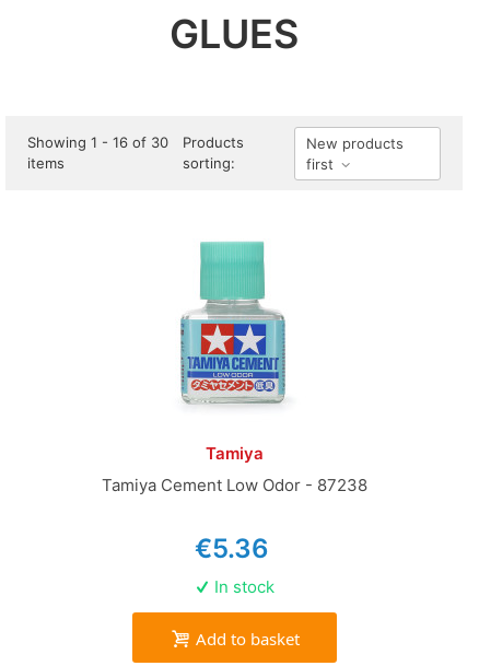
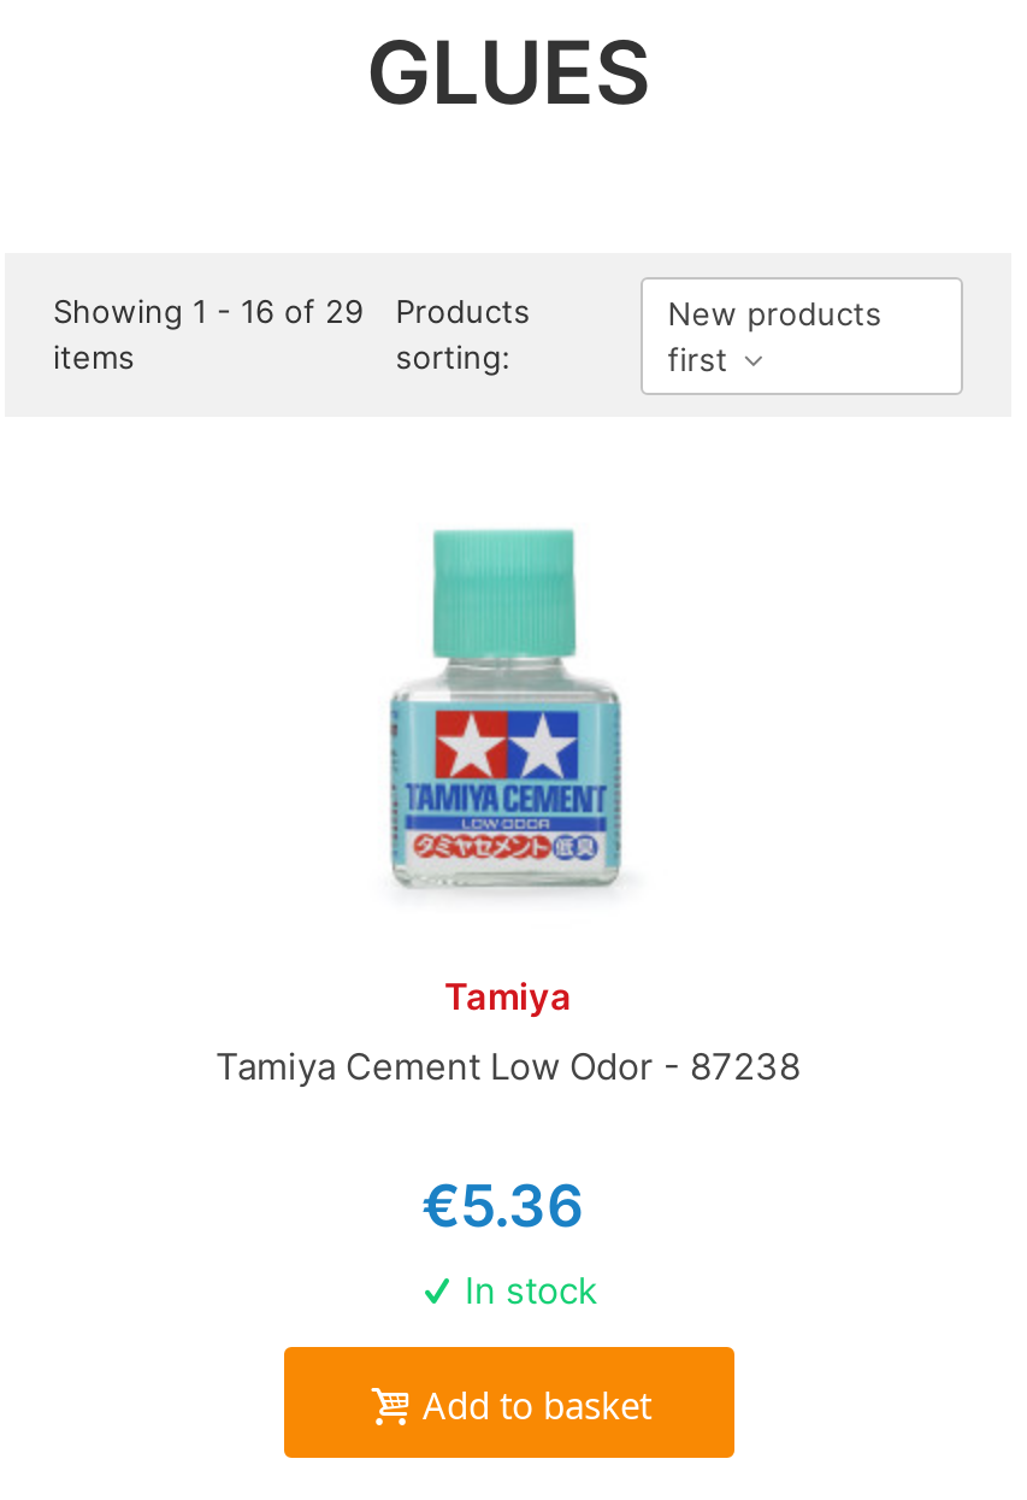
[27,134,244,151] Showing 1 - 16 of 30 Products -> [53,292,530,330] Showing 1 - 16 of 29 Products

